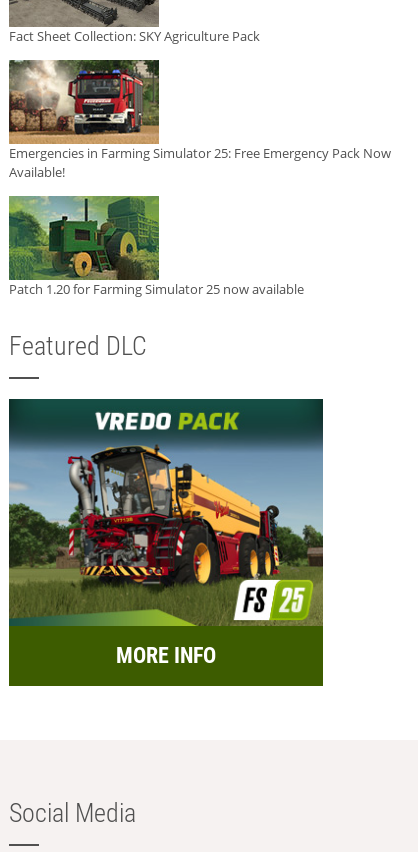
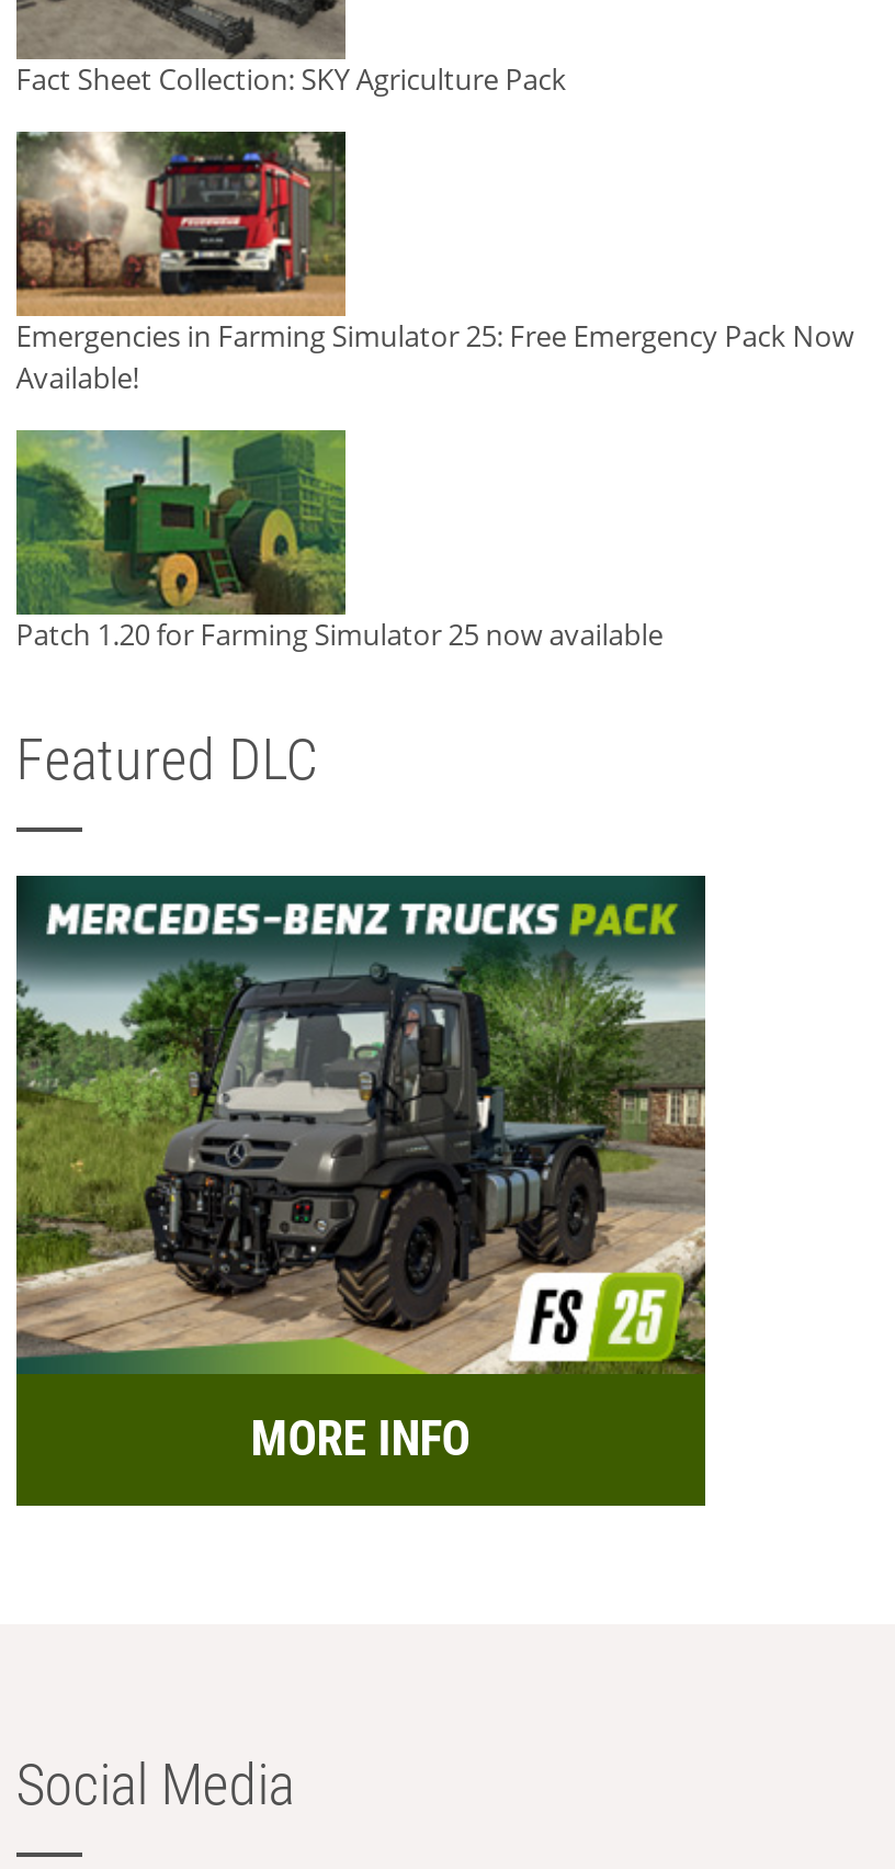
[9,412,324,626] [image] -> [14,902,707,1376] [image]

